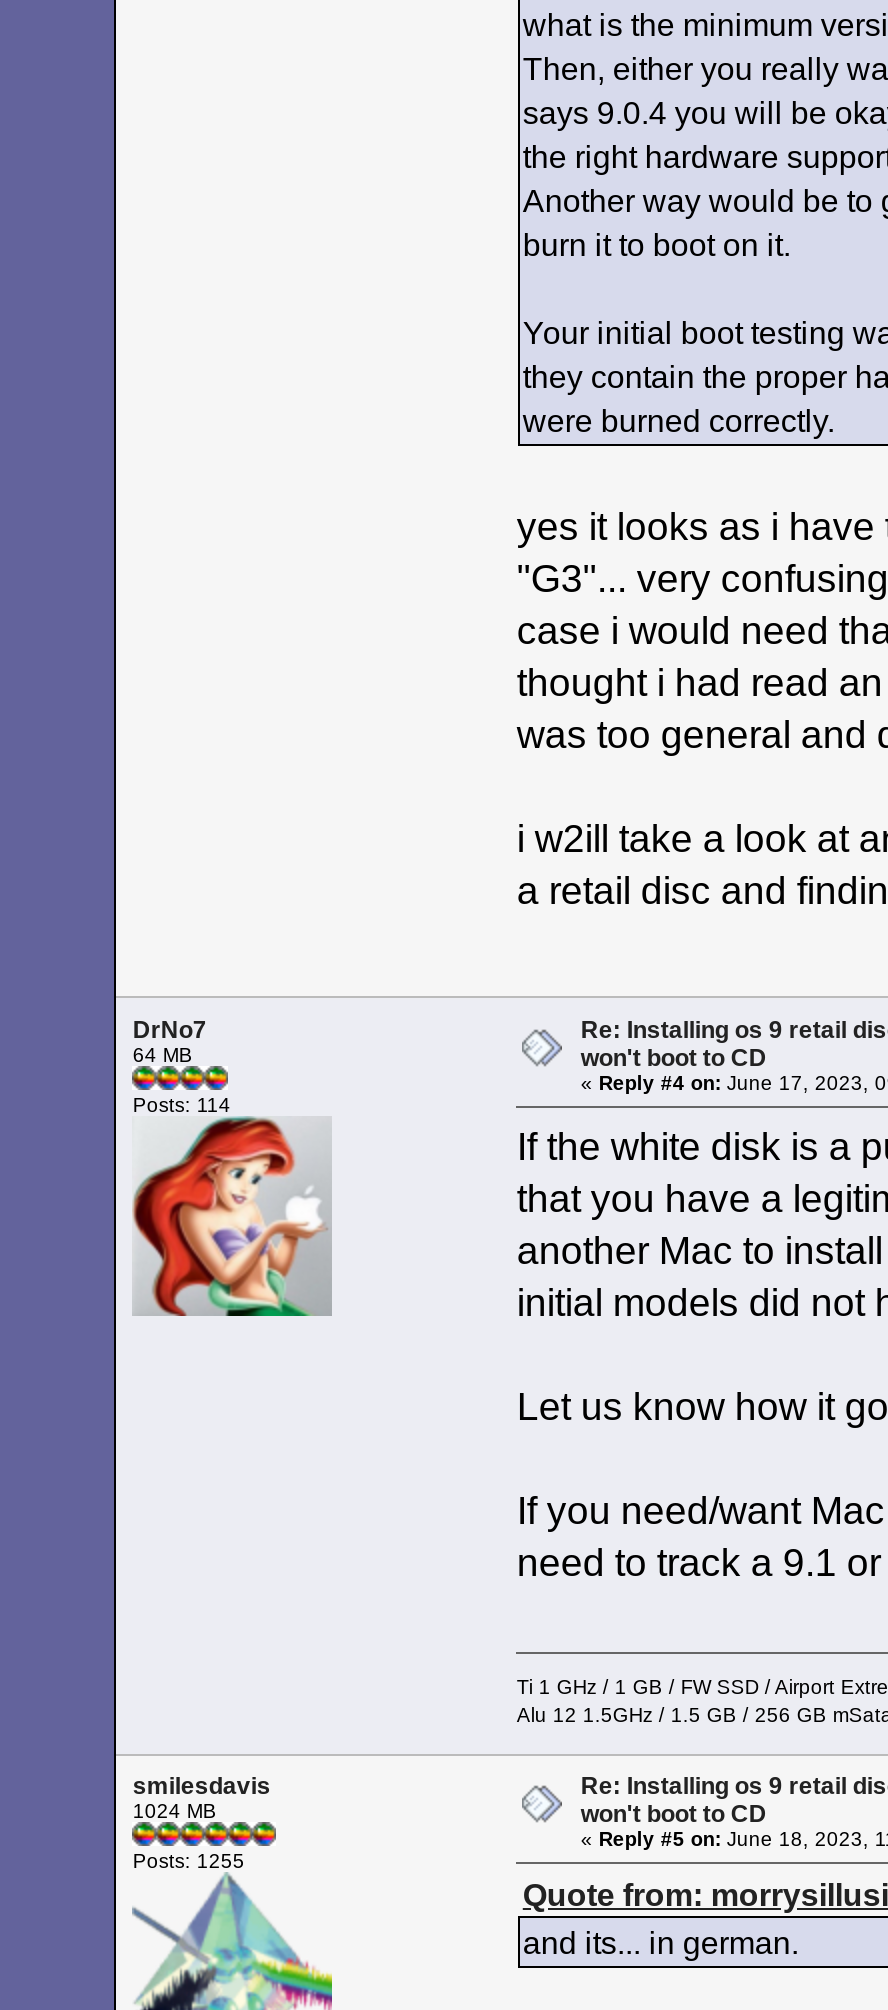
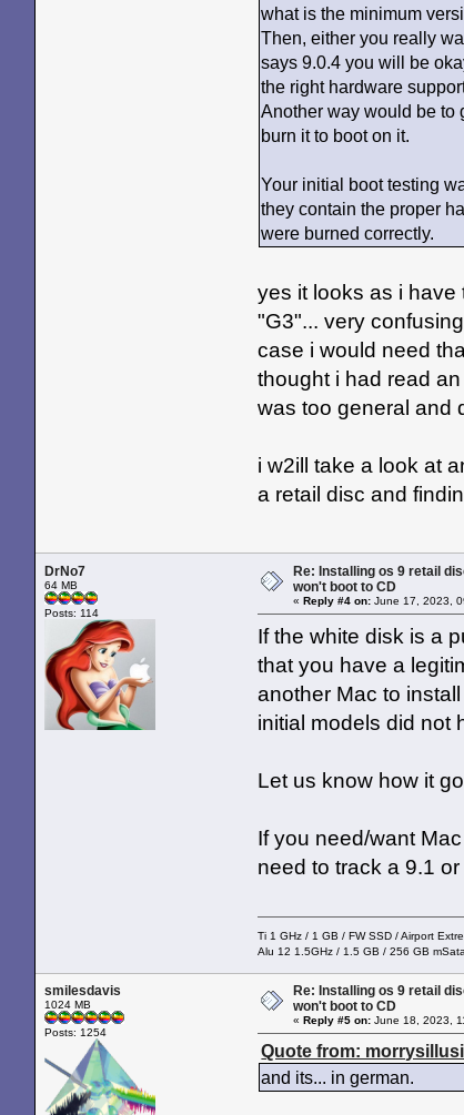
[133,1850,245,1872] Posts: 1255 -> [45,1026,107,1038] Posts: 1254

